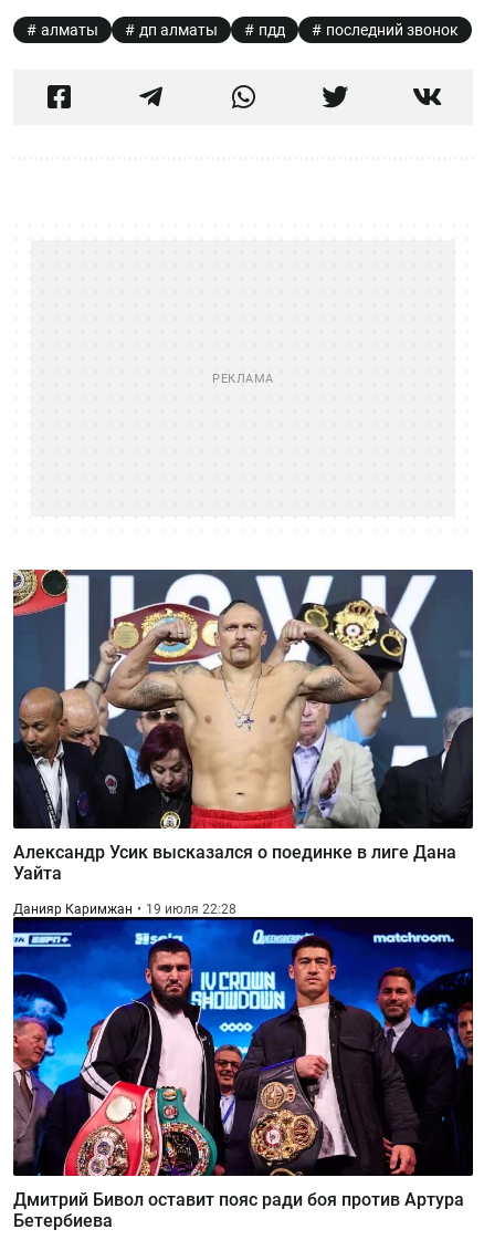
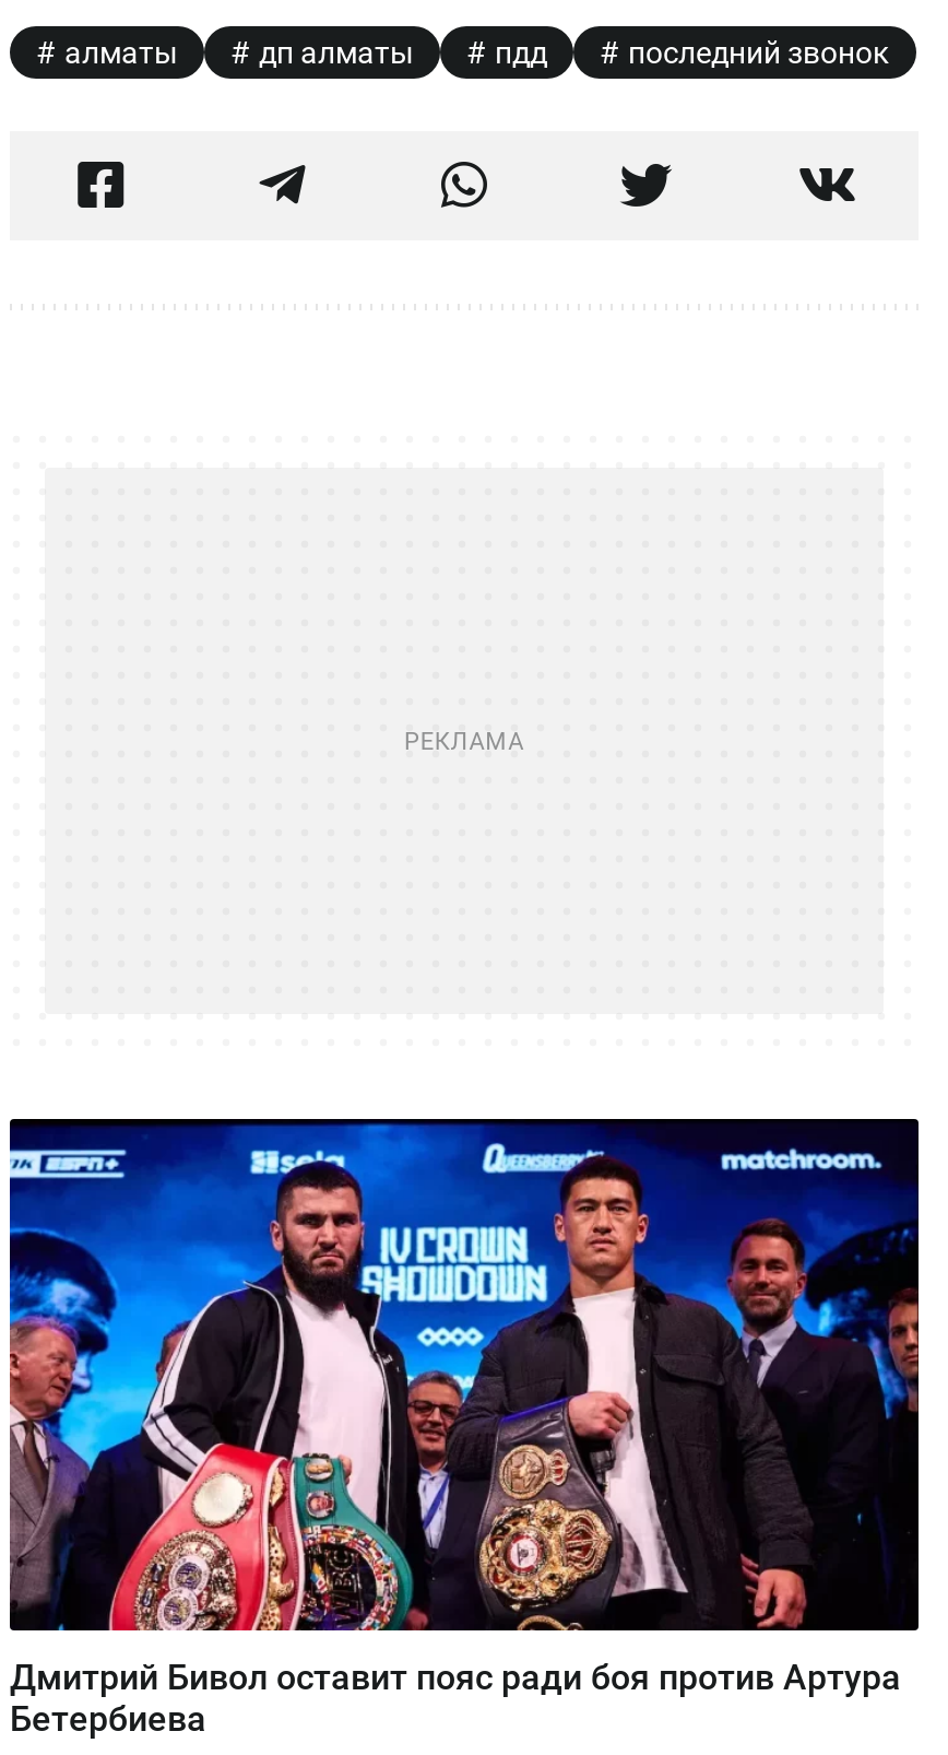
[12,569,474,917] [image] | Александр Усик высказался о поединке в лиге Дана | Уайта | Данияр Каримжан | 19 июля 22:28 -> none

